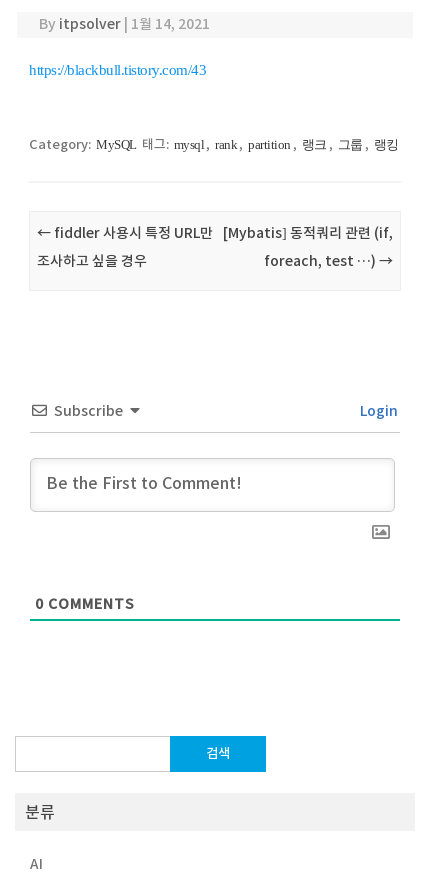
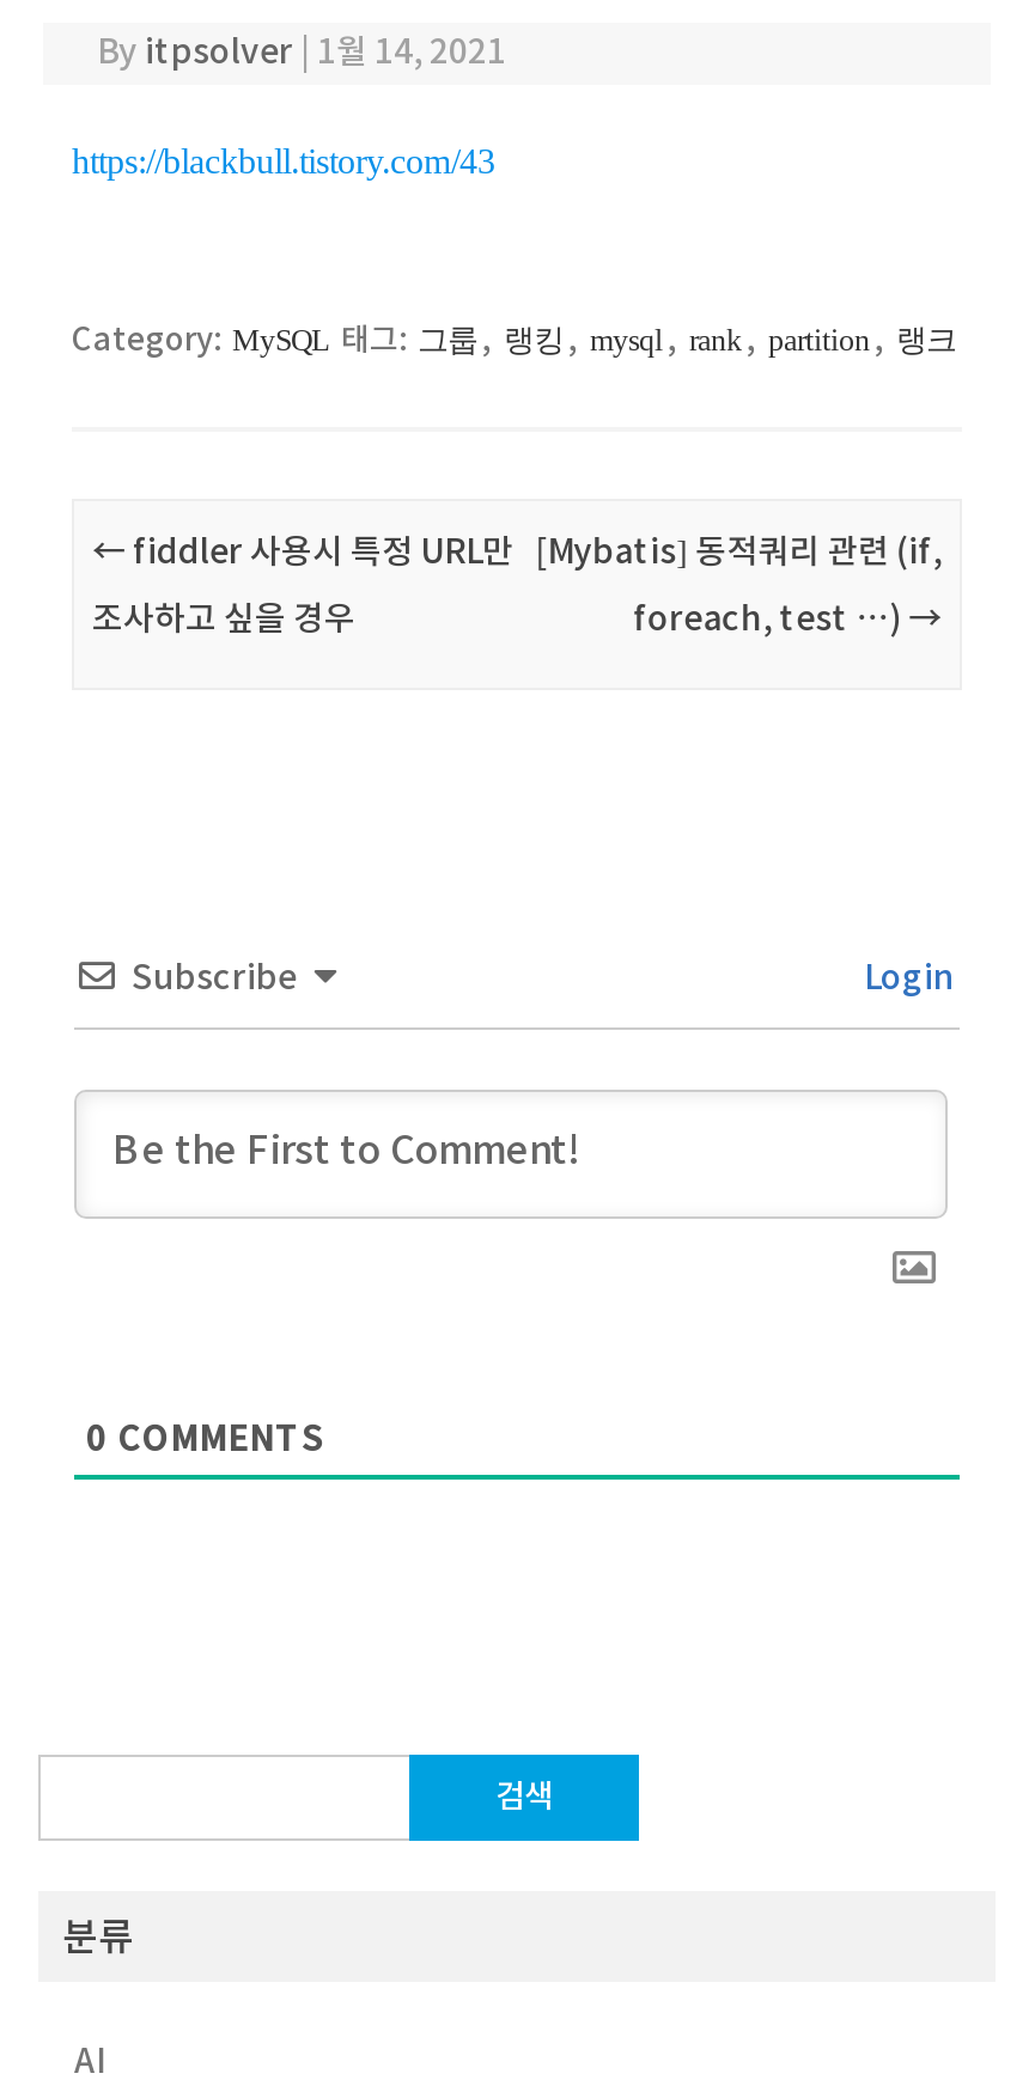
[29,136,398,153] Category: MySQL 태그: mysql , rank , partition , 랭크 , 그룹 , 랭킹 -> [72,319,956,360] Category: MySQL 태그: 그룹 , 랭킹 , mysql , rank , partition , 랭크

